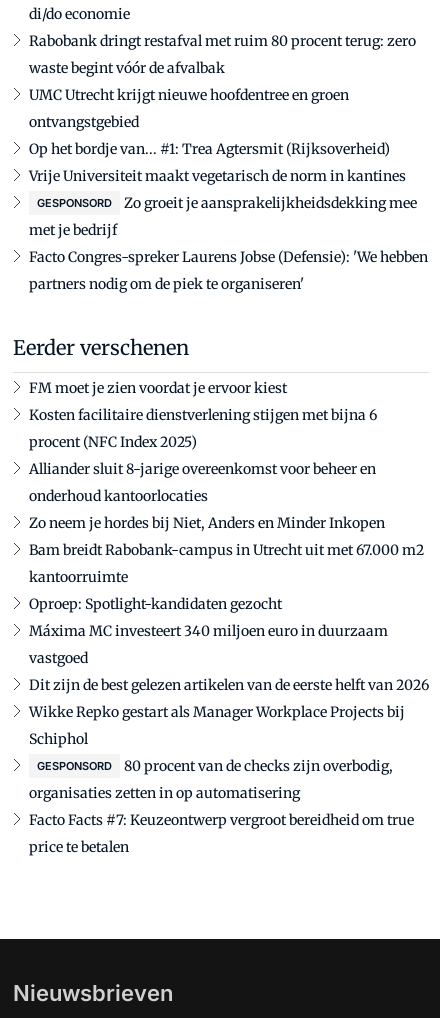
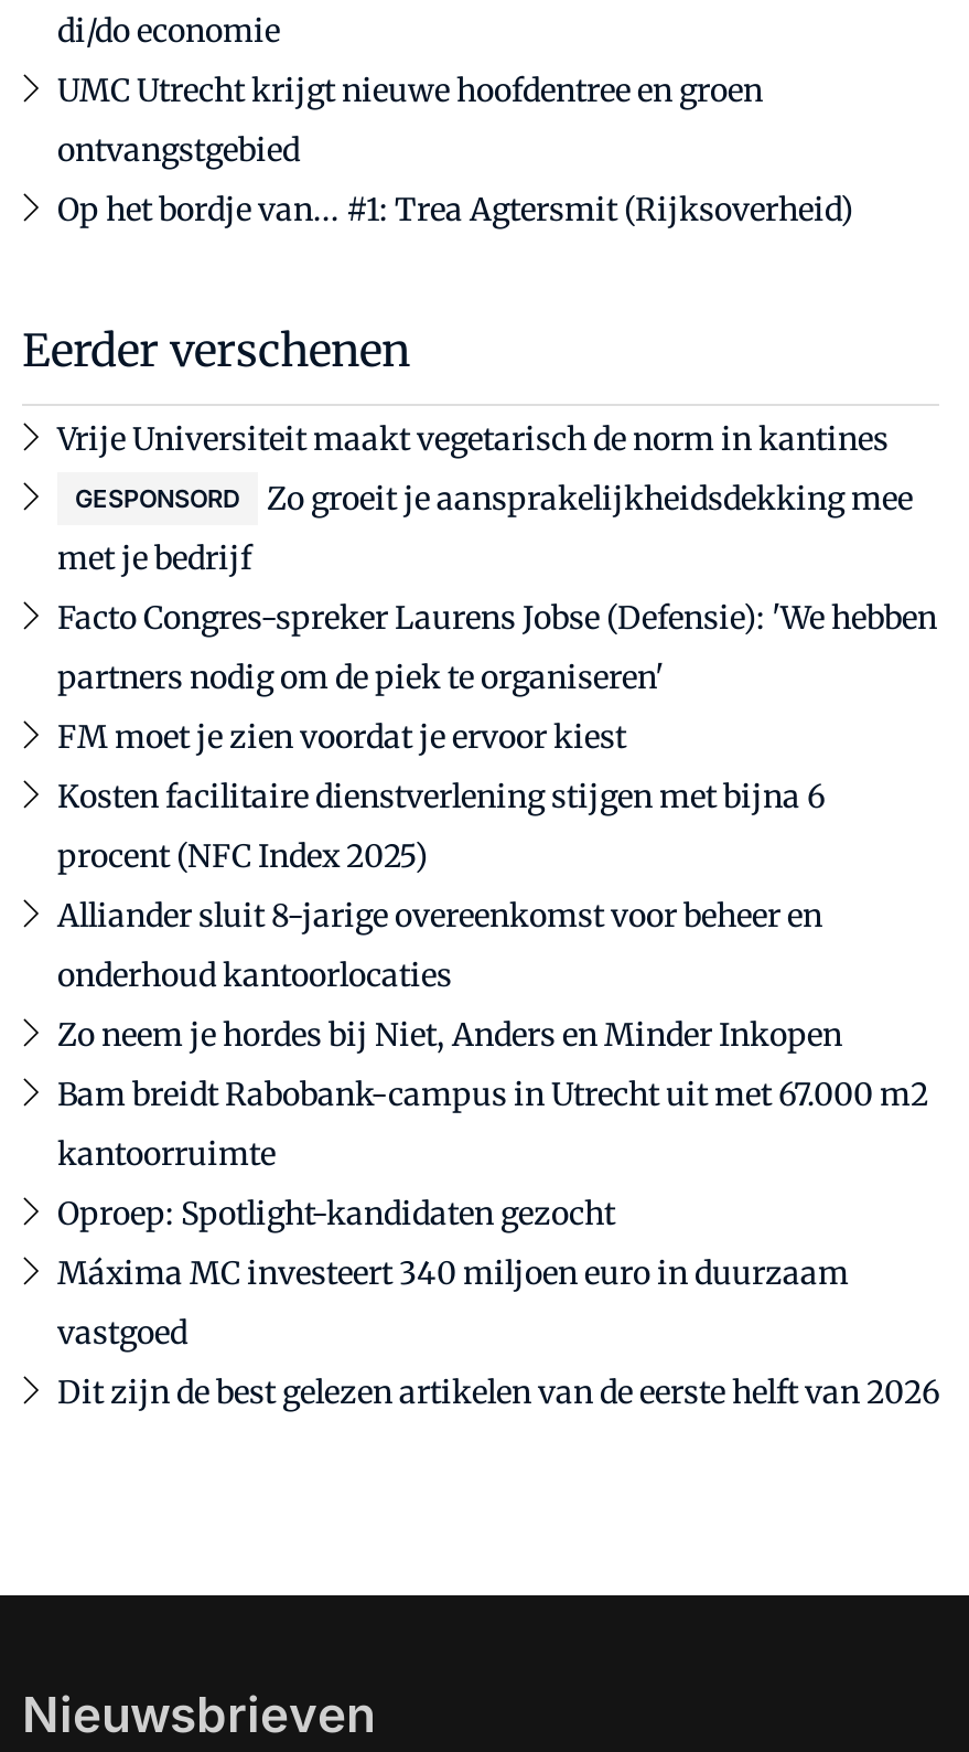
[29,32,416,77] Rabobank dringt restafval met ruim 80 procent terug: zero | waste begint vóór de afvalbak -> none
moved [29,167,428,293] -> [57,418,937,696]: Vrije Universiteit maakt vegetarisch de norm in kantines | GESPONSORD | Zo groeit je aansprakelijkheidsdekking mee | met je bedrijf | Facto Congres-spreker Laurens Jobse (Defensie): 'We hebben | partners nodig om de piek te organiseren'
moved [13,335,189,360] -> [22,321,410,376]: Eerder verschenen
[29,703,414,856] Wikke Repko gestart als Manager Workplace Projects bij | Schiphol | GESPONSORD | 80 procent van de checks zijn overbodig, | organisaties zetten in op automatisering | Facto Facts #7: Keuzeontwerp vergroot bereidheid om true | price te betalen -> none

